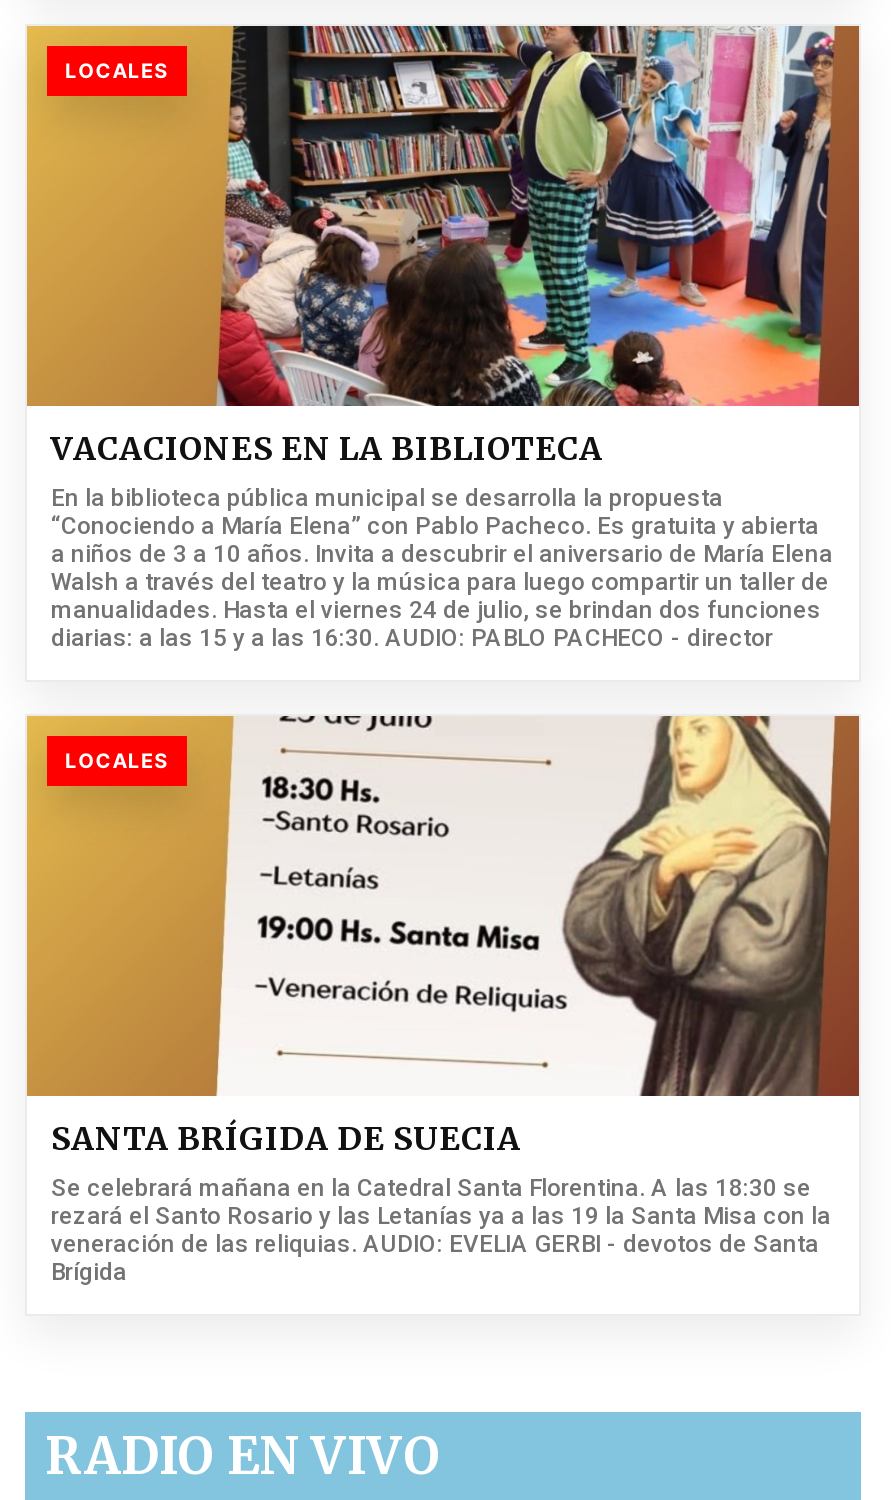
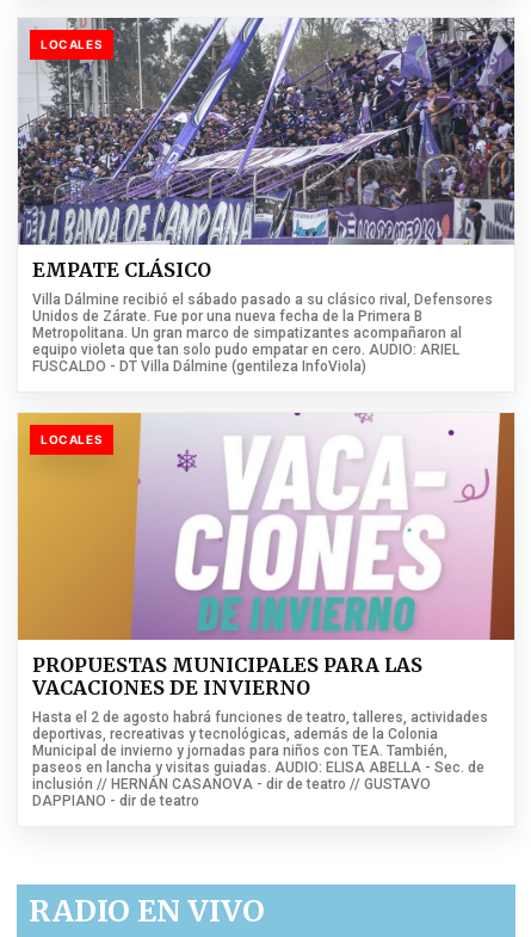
[25,24,861,651] [image] | VACACIONES EN LA BIBLIOTECA | En la biblioteca pública municipal se desarrolla la propuesta | “Conociendo a María Elena” con Pablo Pacheco. Es gratuita y abierta | a niños de 3 a 10 años. Invita a descubrir el aniversario de María Elena | Walsh a través del teatro y la música para luego compartir un taller de | manualidades. Hasta el viernes 24 de julio, se brindan dos funciones | diarias: a las 15 y a las 16:30. AUDIO: PABLO PACHECO - director -> [17,17,515,374] [image] | EMPATE CLÁSICO | Villa Dálmine recibió el sábado pasado a su clásico rival, Defensores | Unidos de Zárate. Fue por una nueva fecha de la Primera B | Metropolitana. Un gran marco de simpatizantes acompañaron al | equipo violeta que tan solo pudo empatar en cero. AUDIO: ARIEL | FUSCALDO - DT Villa Dálmine (gentileza InfoViola)
[51,714,831,1285] [image] | SANTA BRÍGIDA DE SUECIA | Se celebrará mañana en la Catedral Santa Florentina. A las 18:30 se | rezará el Santo Rosario y las Letanías ya a las 19 la Santa Misa con la | veneración de las reliquias. AUDIO: EVELIA GERBI - devotos de Santa | Brígida -> [32,412,499,809] [image] | PROPUESTAS MUNICIPALES PARA LAS | VACACIONES DE INVIERNO | Hasta el 2 de agosto habrá funciones de teatro, talleres, actividades | deportivas, recreativas y tecnológicas, además de la Colonia | Municipal de invierno y jornadas para niños con TEA. También, | paseos en lancha y visitas guiadas. AUDIO: ELISA ABELLA - Sec. de | inclusión // HERNÁN CASANOVA - dir de teatro // GUSTAVO | DAPPIANO - dir de teatro

